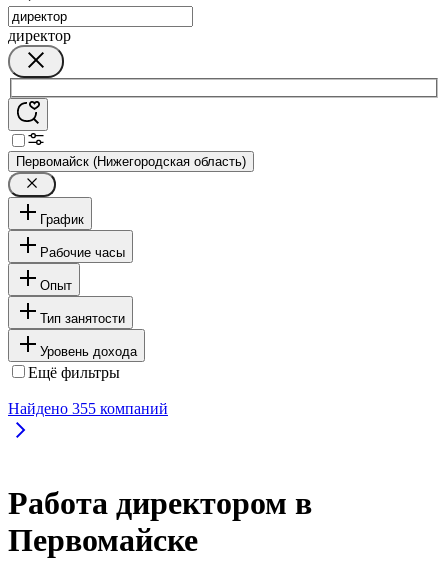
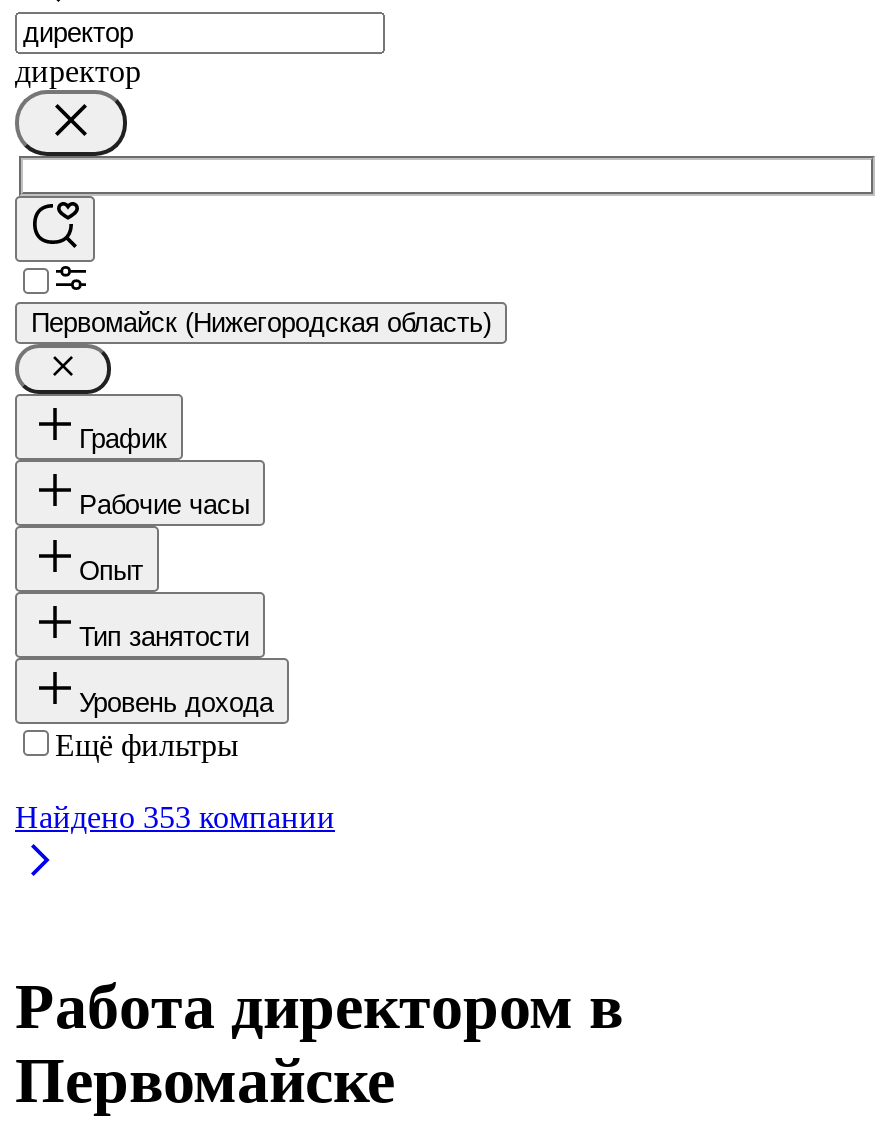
[8,400,168,417] Найдено 355 компаний -> [15,799,335,833] Найдено 353 компании

